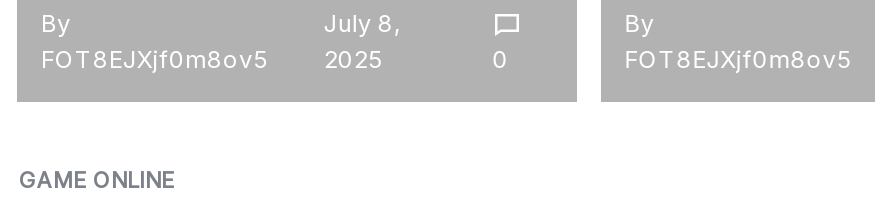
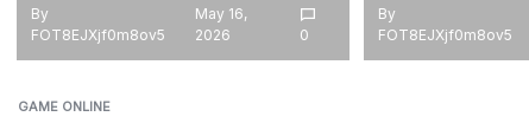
[324,8,400,74] July 8, | 2025 -> [195,5,247,44] May 16, | 2026

